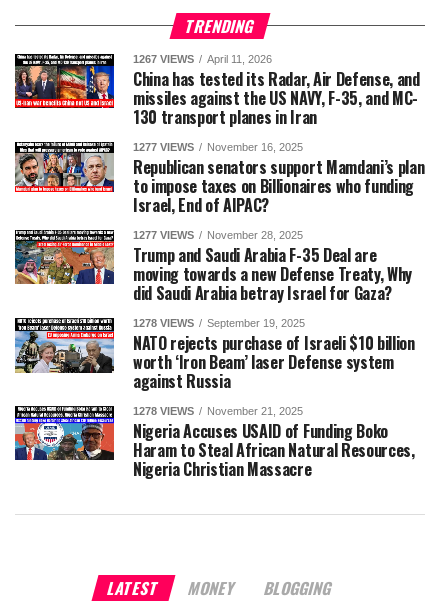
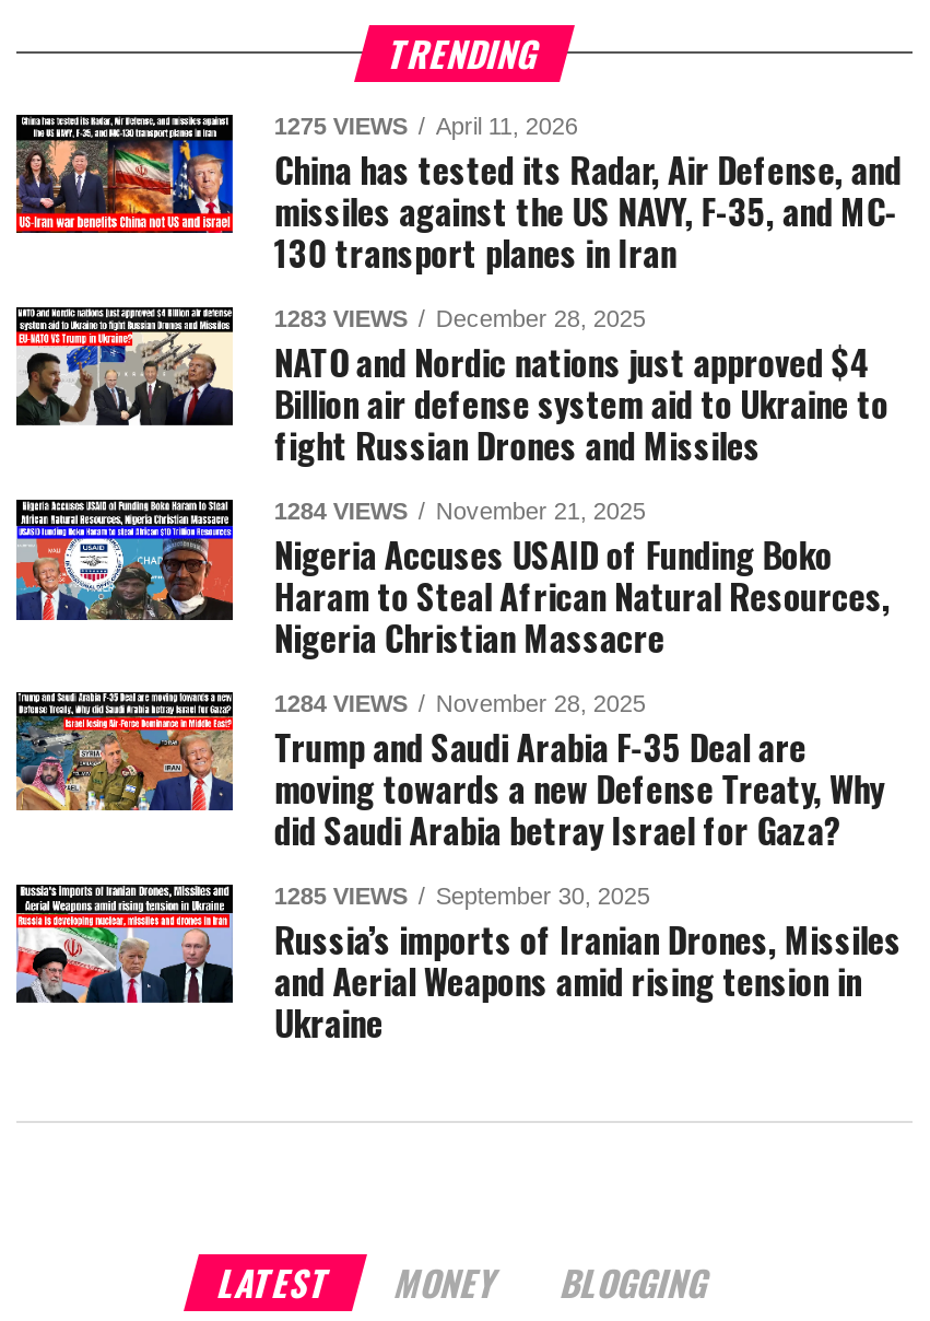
[133,53,272,65] 1267 VIEWS April 11, 2026 -> [274,113,578,139] 1275 VIEWS April 11, 2026
[14,141,424,241] [image] | 1277 VIEWS | November 16, 2025 | Republican senators support Mamdani’s plan | to impose taxes on Billionaires who funding | Israel, End of AIPAC? | 1277 VIEWS -> [14,305,888,716] [image] | 1283 VIEWS | December 28, 2025 | NATO and Nordic nations just approved $4 | Billion air defense system aid to Ukraine to | fight Russian Drones and Missiles | 1284 VIEWS | 1284 VIEWS
moved [13,229,412,305] -> [12,690,884,856]: [image] | November 28, 2025 | Trump and Saudi Arabia F-35 Deal are | moving towards a new Defense Treaty, Why | did Saudi Arabia betray Israel for Gaza?
[15,317,415,417] [image] | 1278 VIEWS | September 19, 2025 | NATO rejects purchase of Israeli $10 billion | worth ‘Iron Beam’ laser Defense system | against Russia | 1278 VIEWS -> [14,882,901,1049] [image] | 1285 VIEWS | September 30, 2025 | Russia’s imports of Iranian Drones, Missiles | and Aerial Weapons amid rising tension in | Ukraine
moved [14,405,415,481] -> [14,498,890,664]: [image] | November 21, 2025 | Nigeria Accuses USAID of Funding Boko | Haram to Steal African Natural Resources, | Nigeria Christian Massacre

